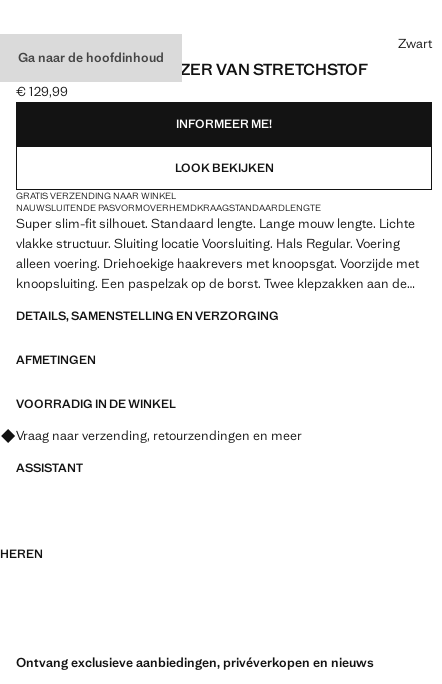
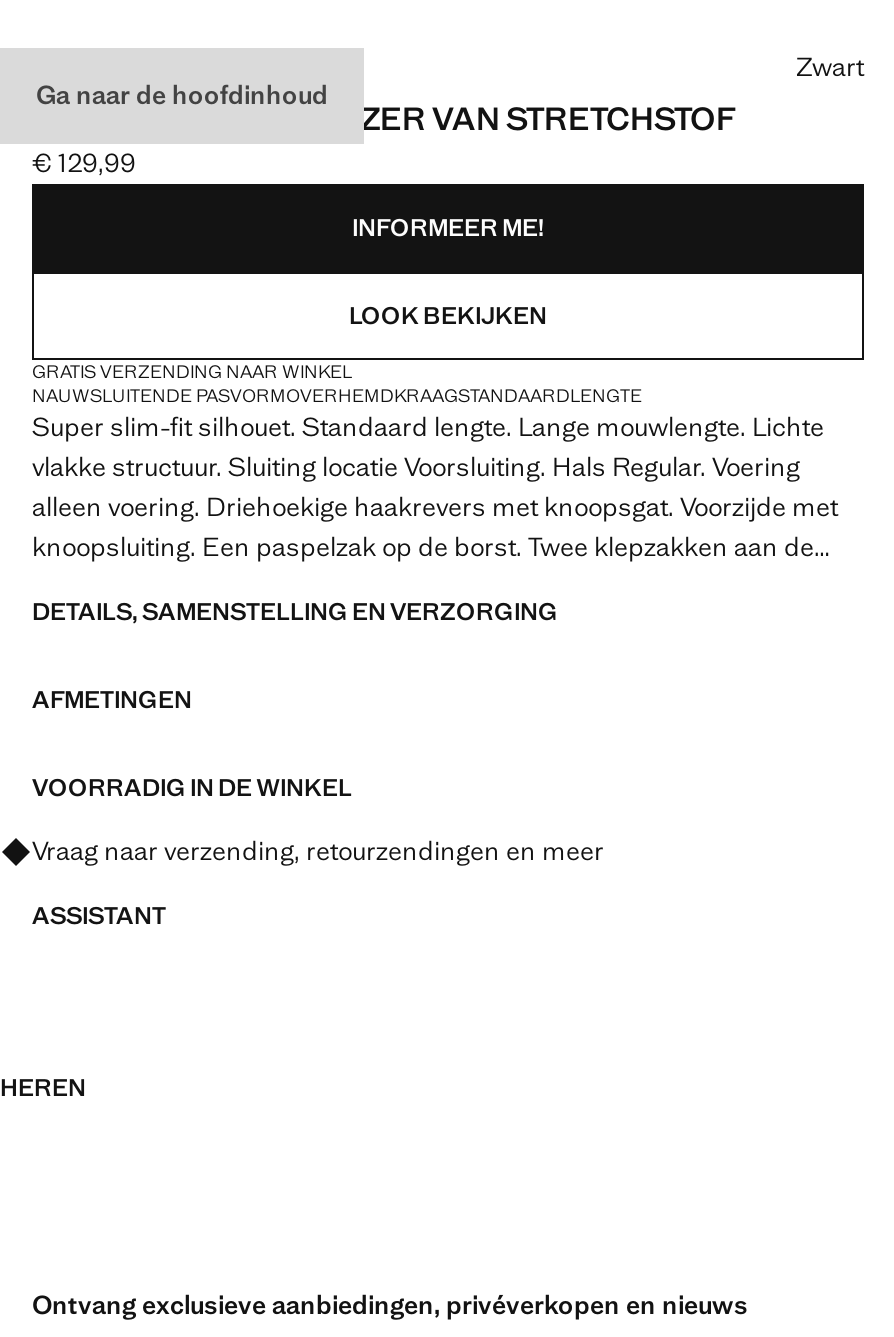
[16,215,415,232] Super slim-fit silhouet. Standaard lengte. Lange mouw lengte. Lichte -> [32,410,824,444] Super slim-fit silhouet. Standaard lengte. Lange mouwlengte. Lichte

